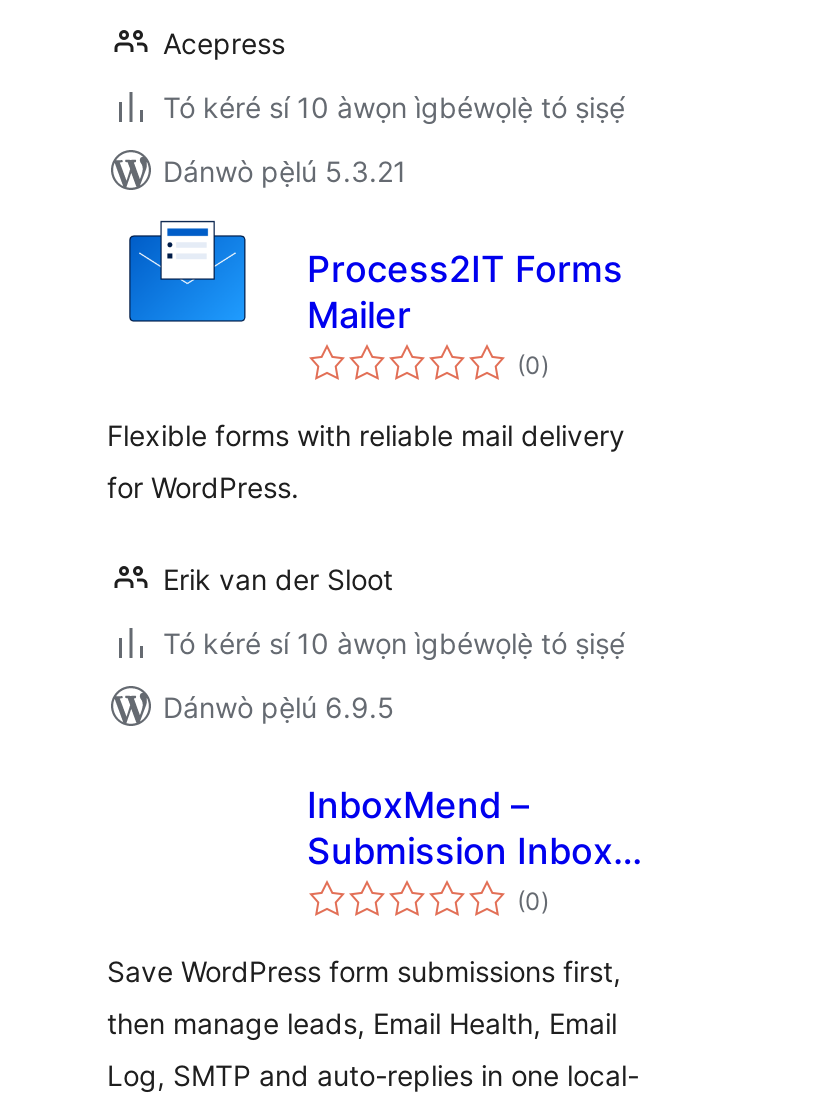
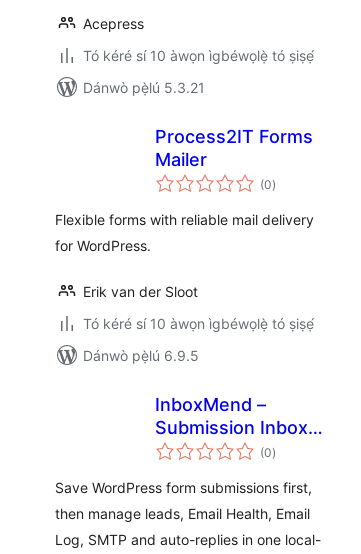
[127,218,249,324] [image] -> none

